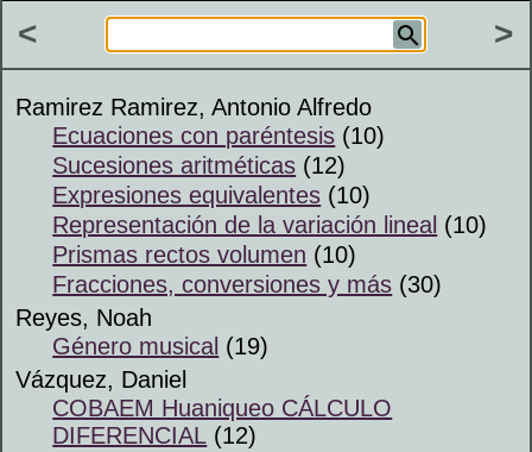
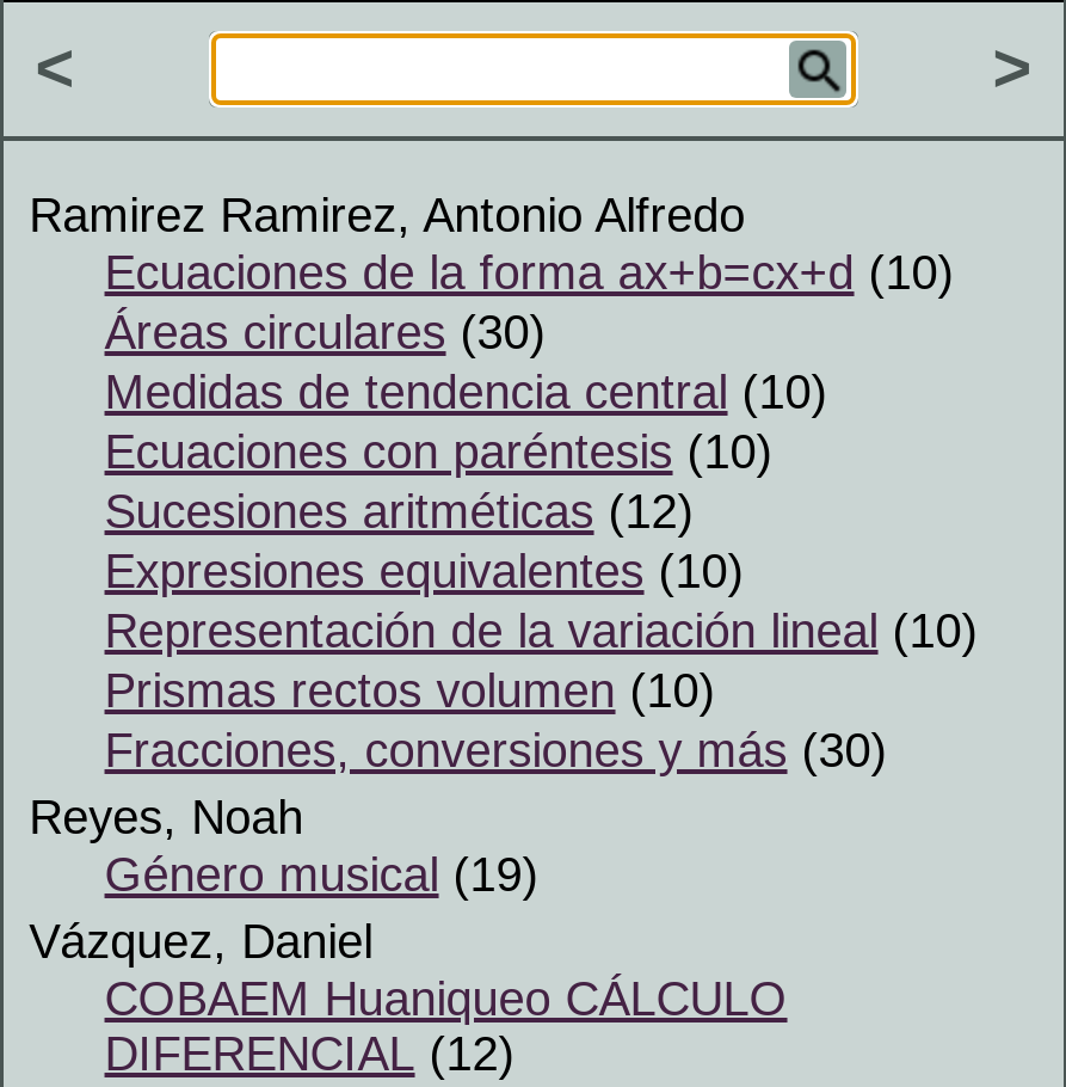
none -> [105,246,955,418] Ecuaciones de la forma ax+b=cx+d (10) | Áreas circulares (30) | Medidas de tendencia central (10)

